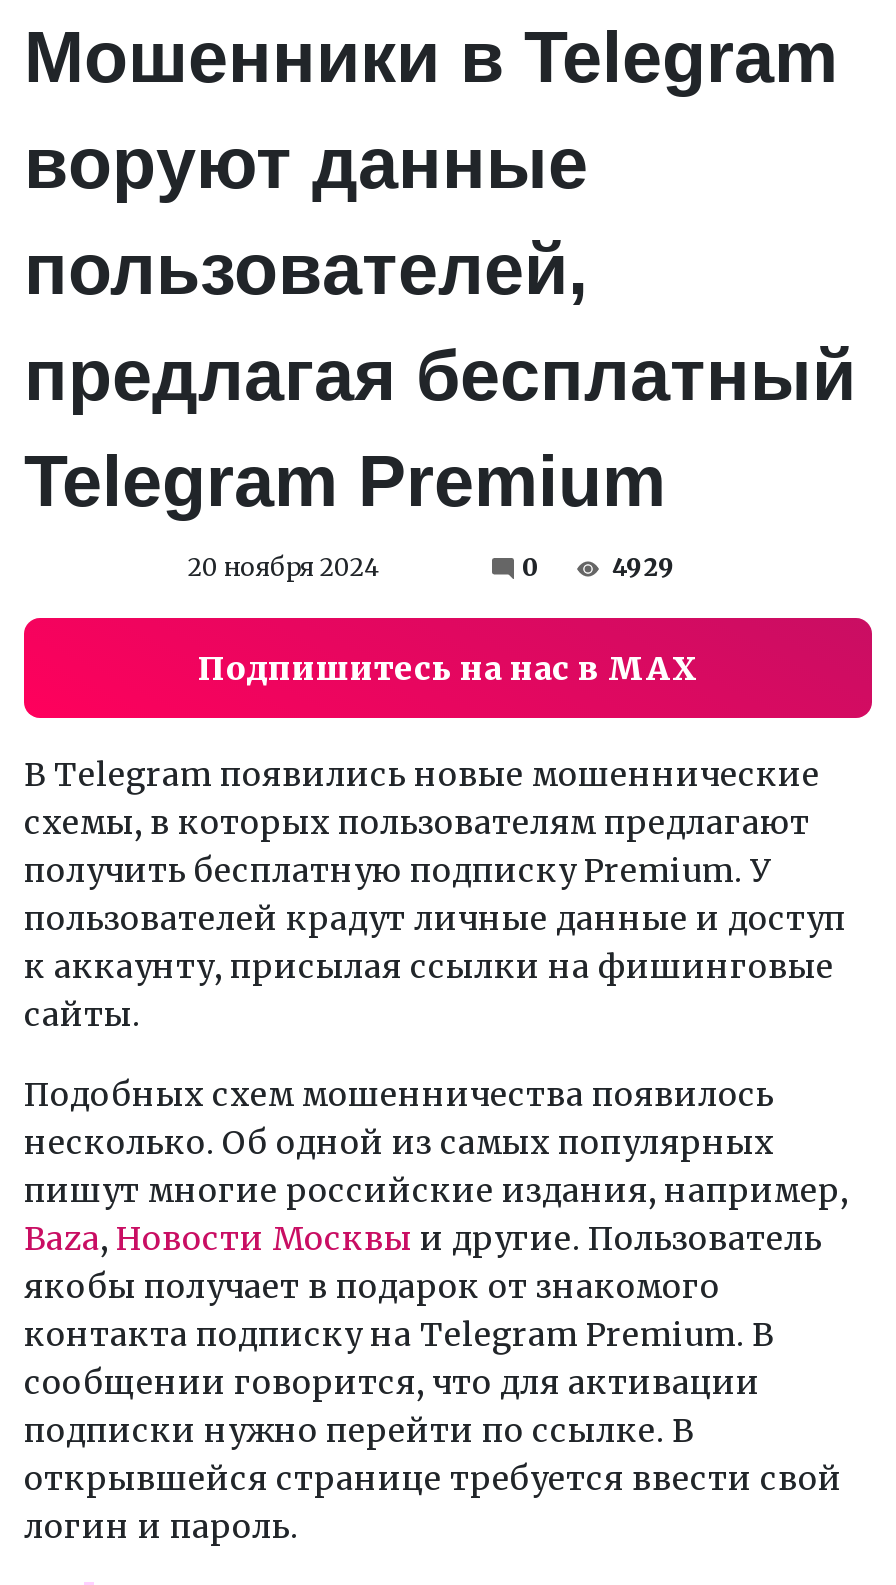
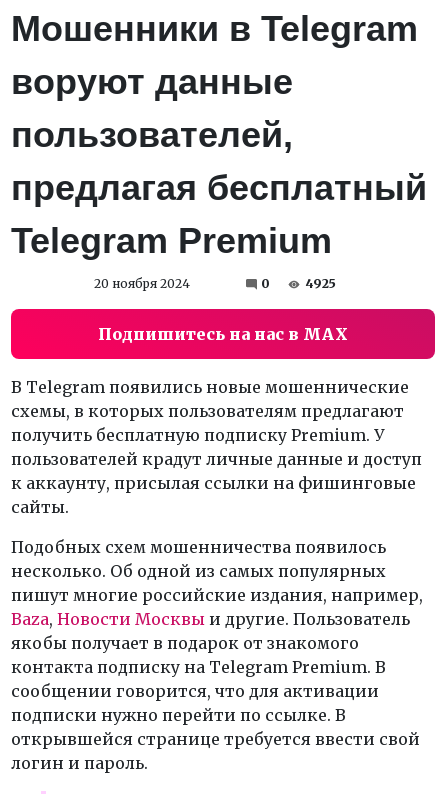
[612,552,676,582] 4929 -> [306,276,336,291] 4925

